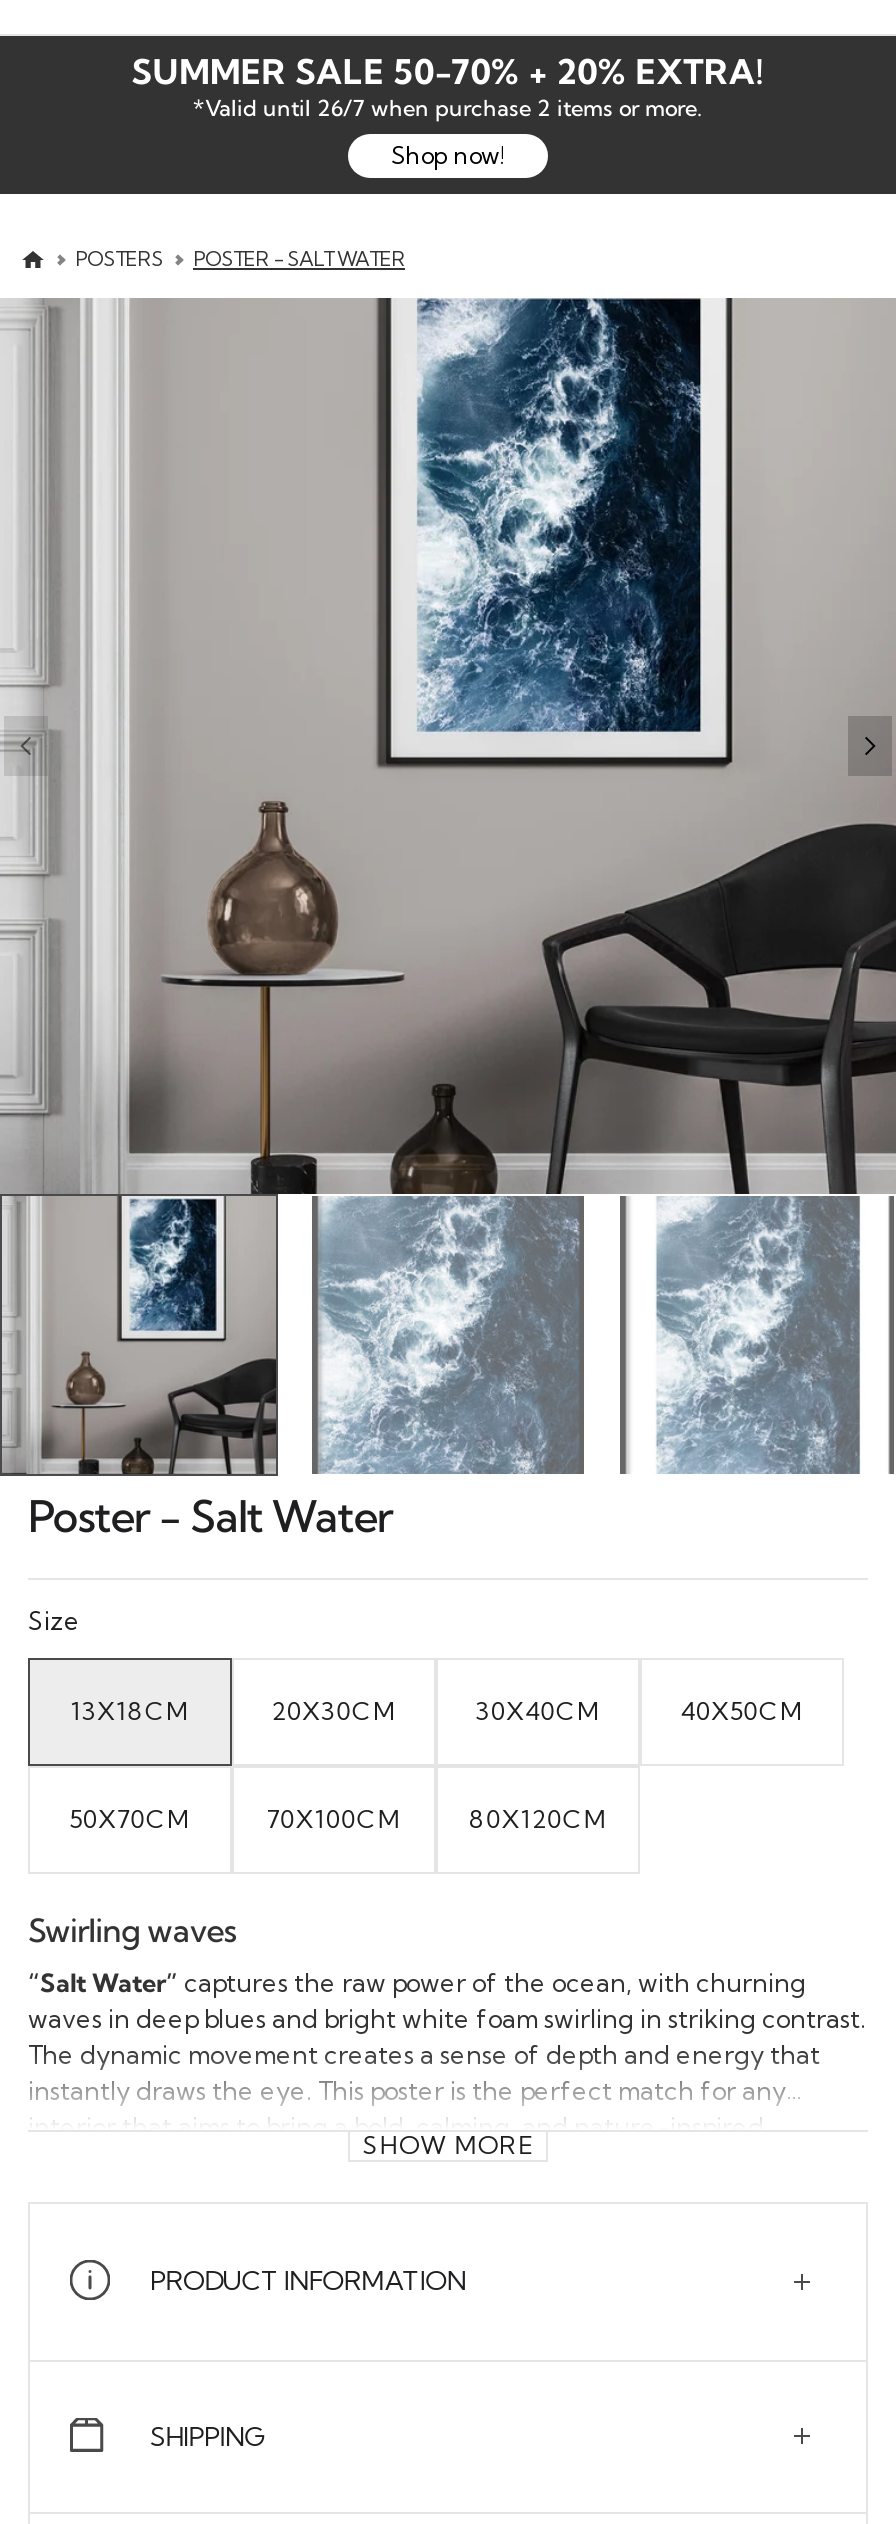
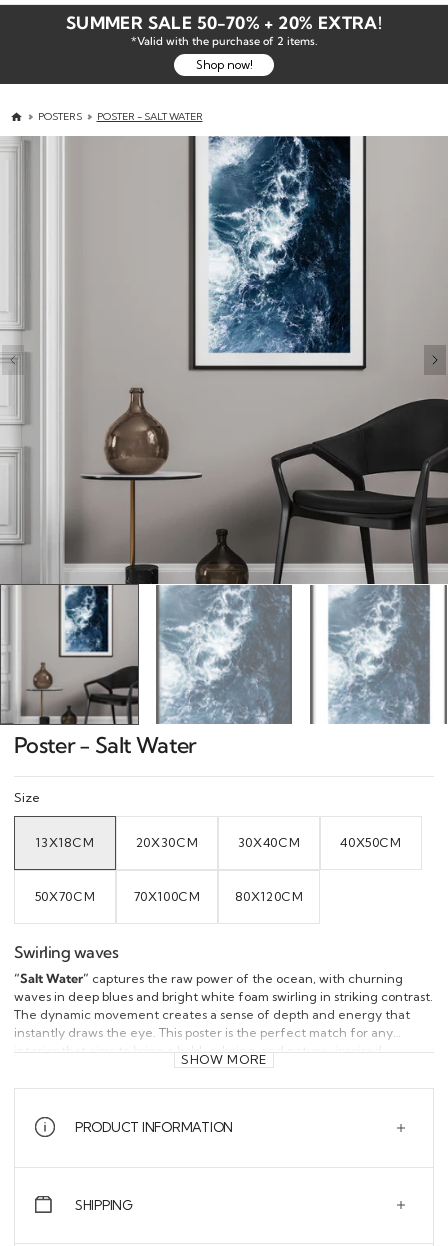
[193,94,703,122] *Valid until 26/7 when purchase 2 items or more. -> [130,34,317,48] *Valid with the purchase of 2 items.

